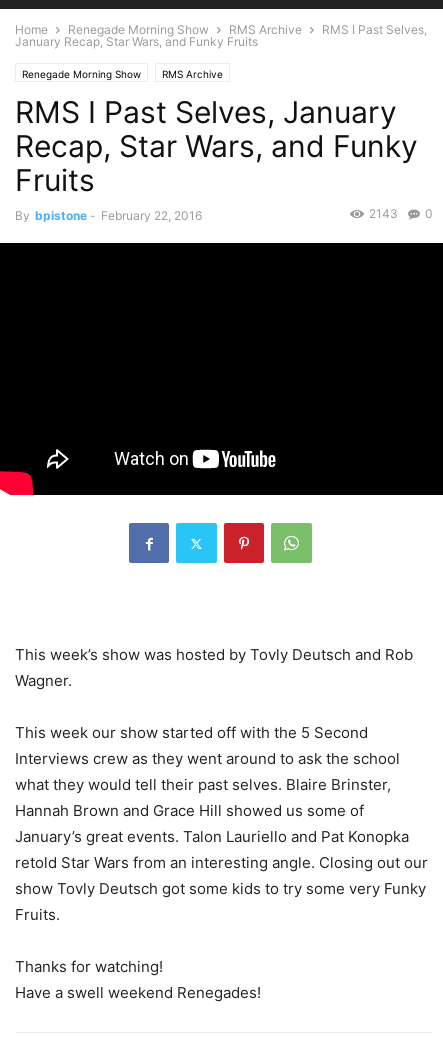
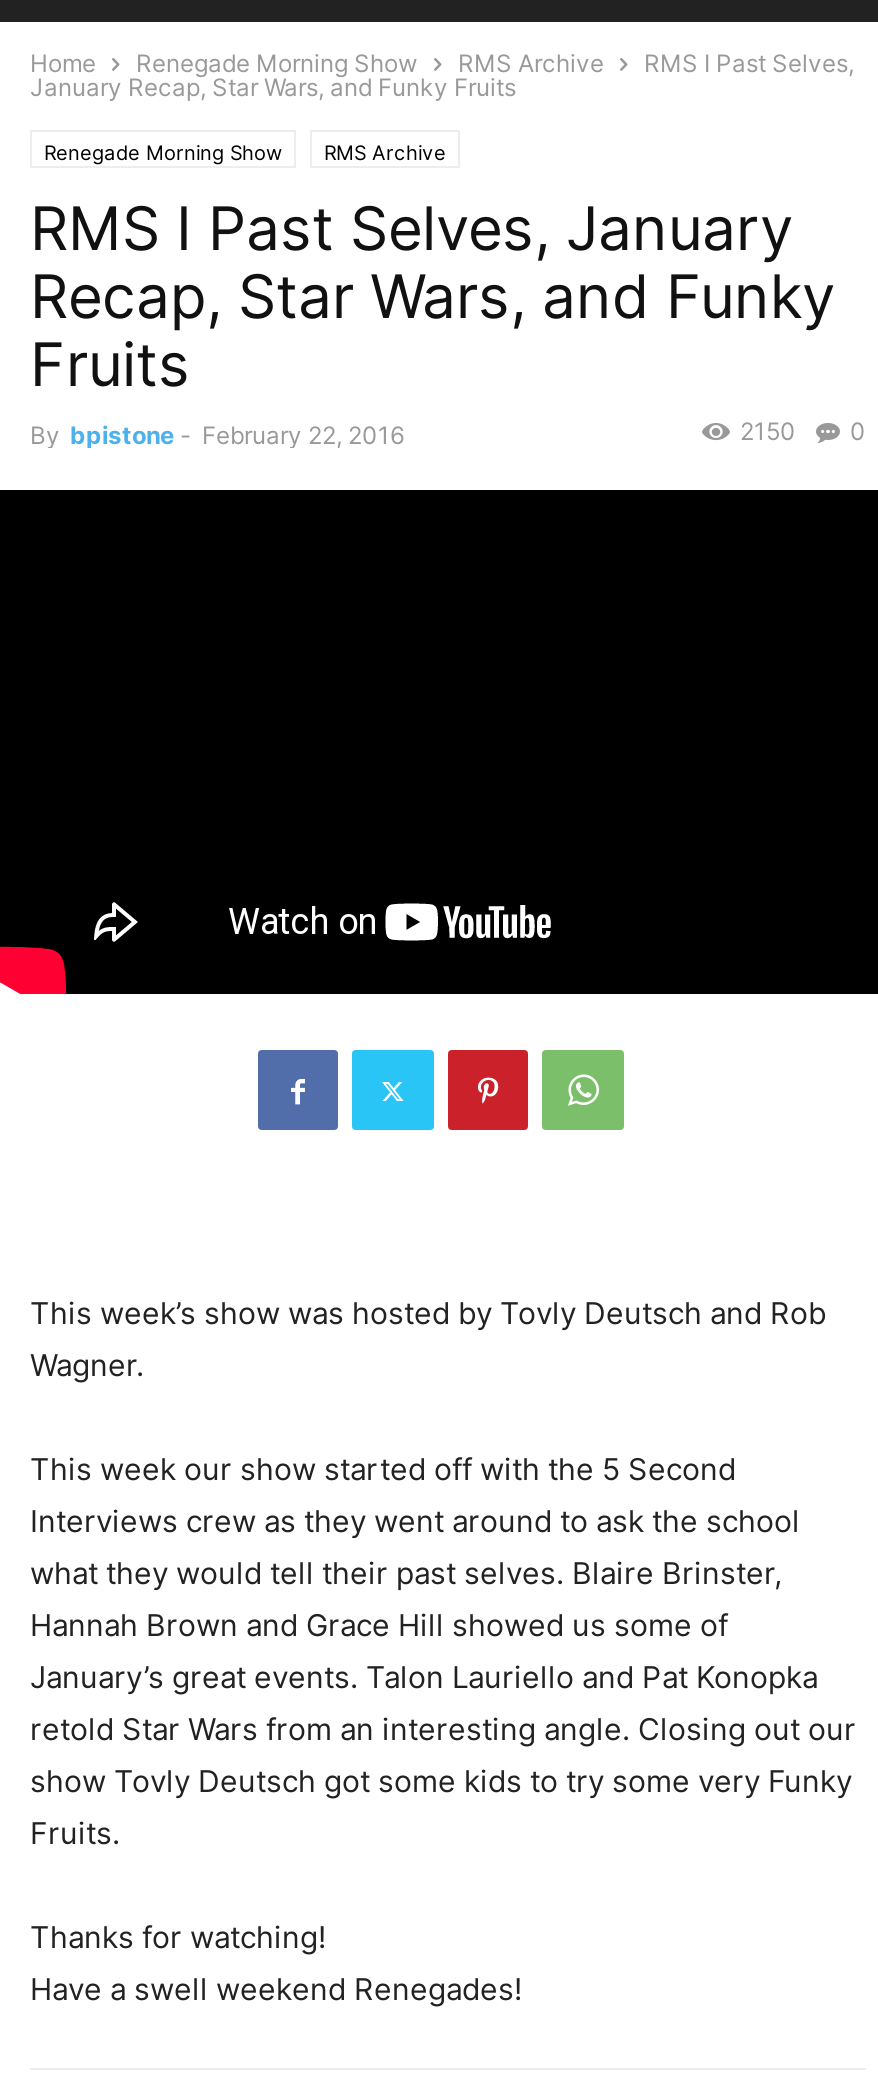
[369,206,433,221] 2143 0 -> [740,416,866,446] 2150 0

